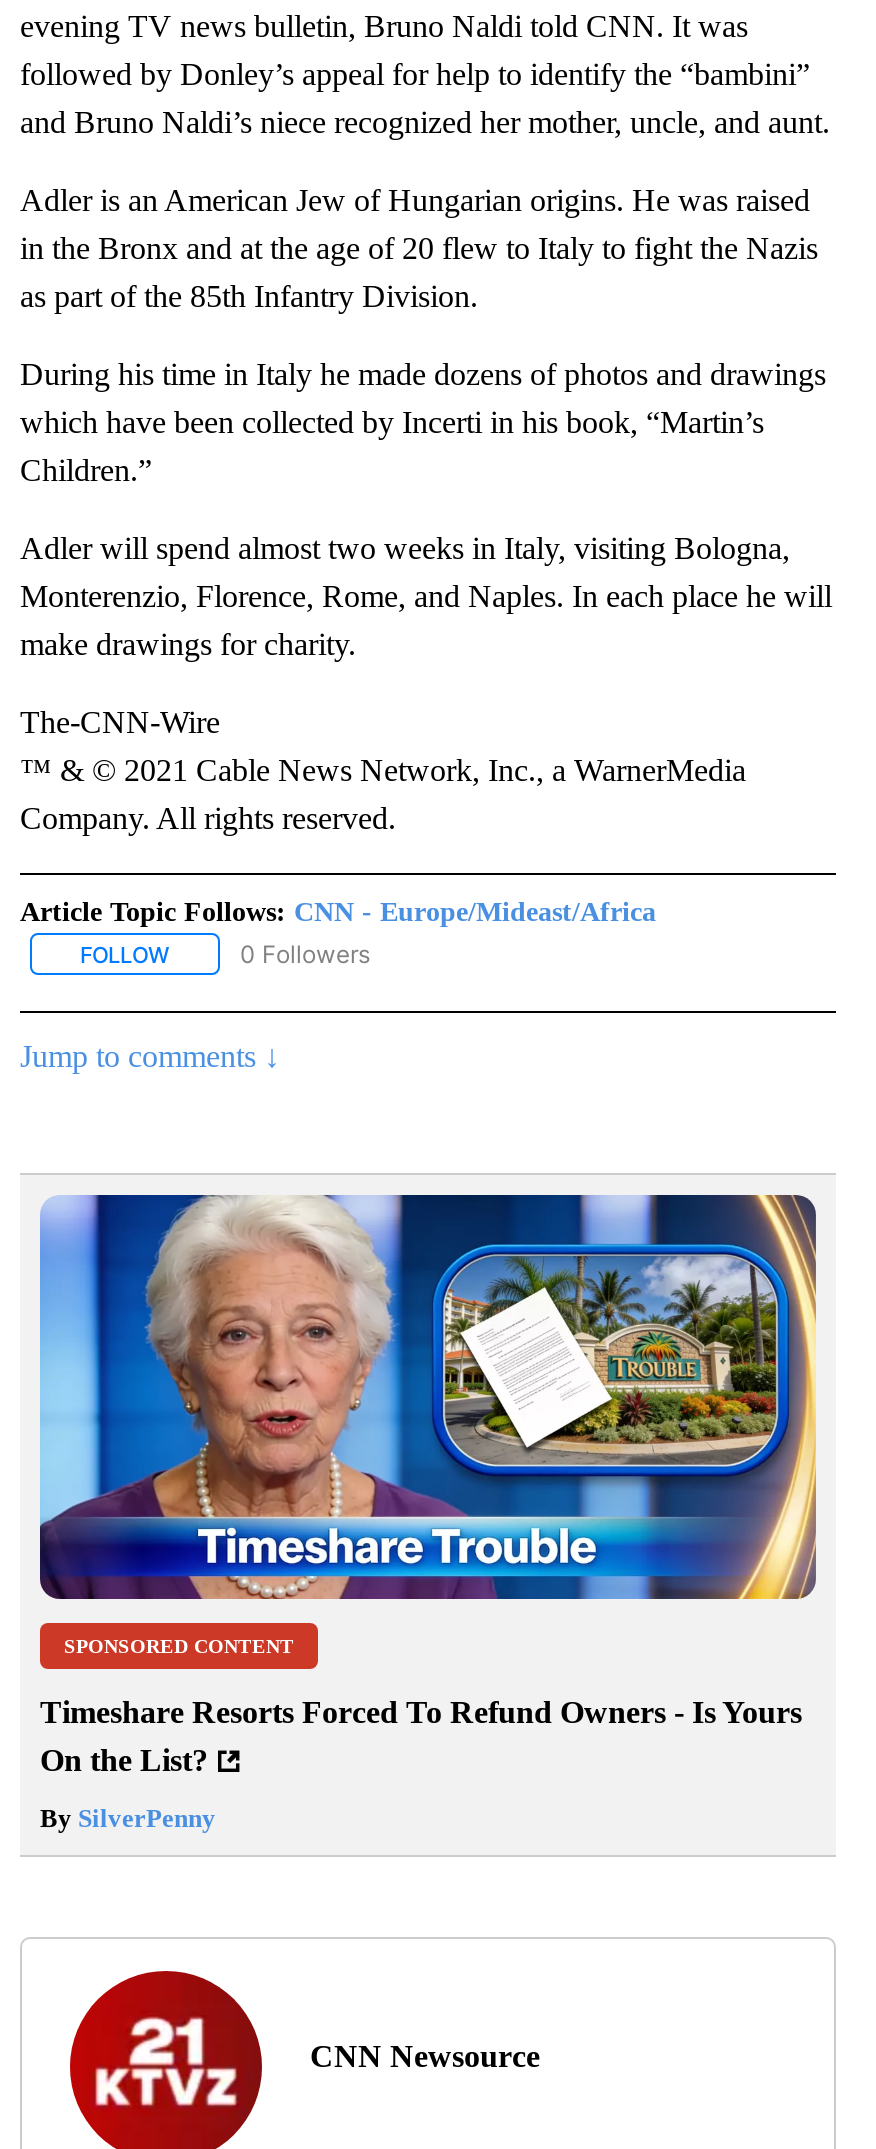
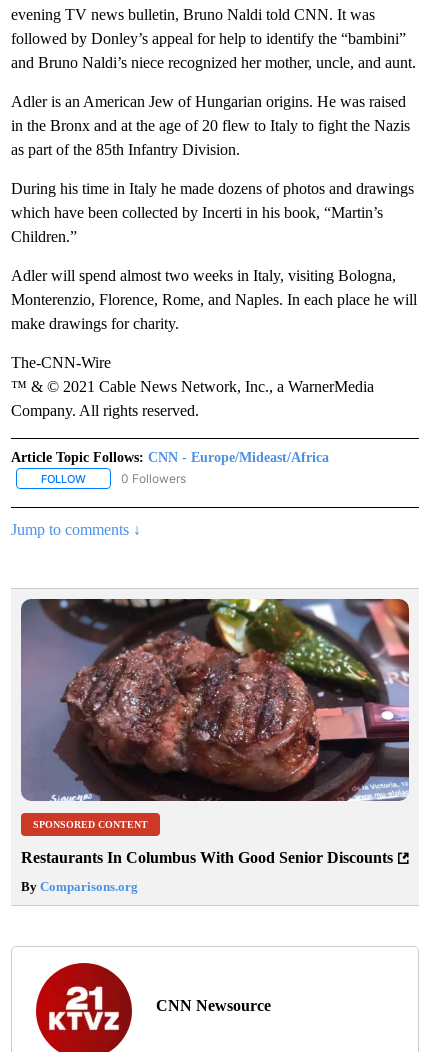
[38,1193,818,1601] [image] -> [20,598,410,802] [image]
[40,1696,802,1778] Timeshare Resorts Forced To Refund Owners - Is Yours | On the List? -> [21,849,393,866] Restaurants In Columbus With Good Senior Discounts
[40,1804,216,1834] By SilverPenny -> [21,879,138,894] By Comparisons.org

